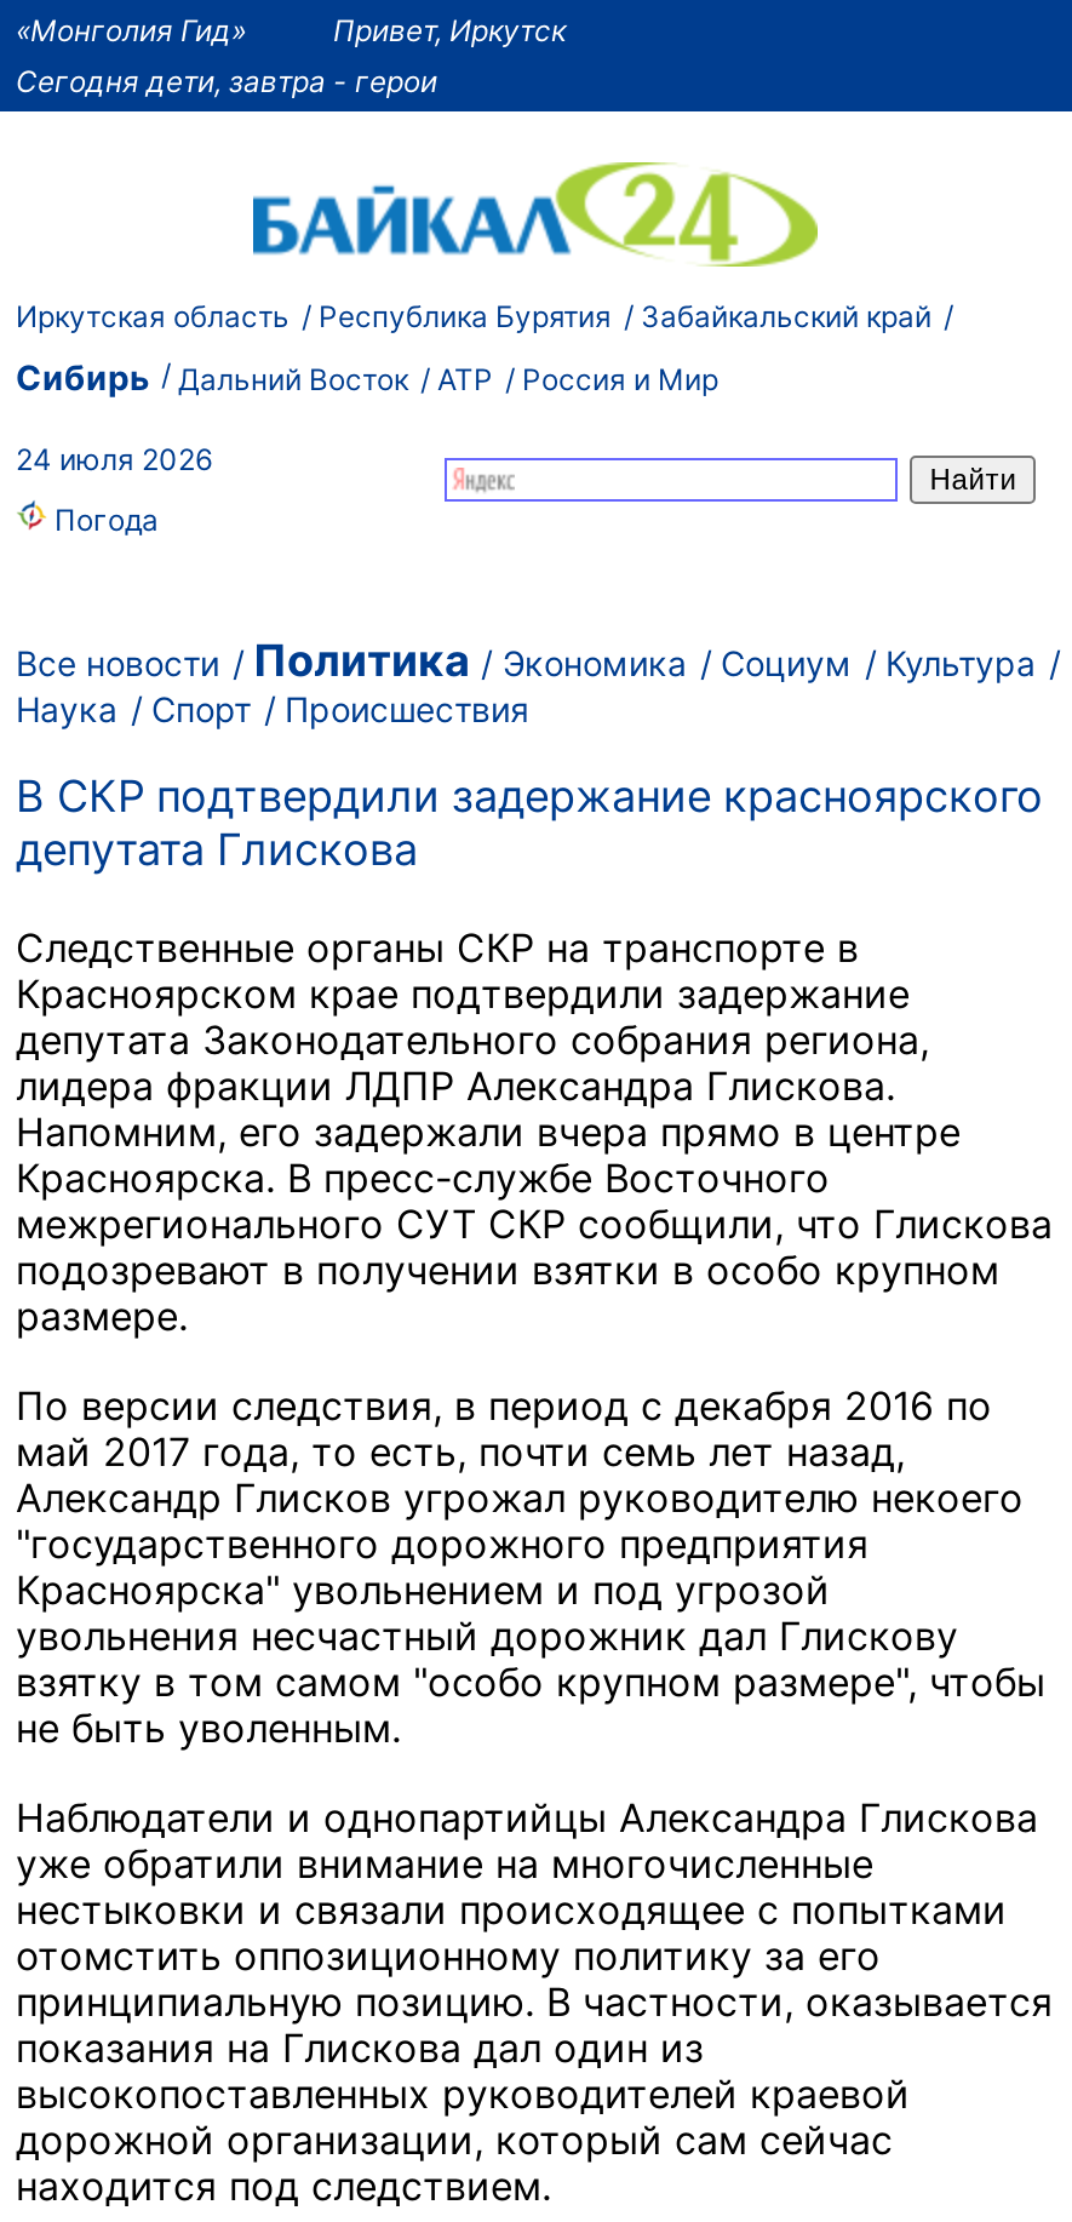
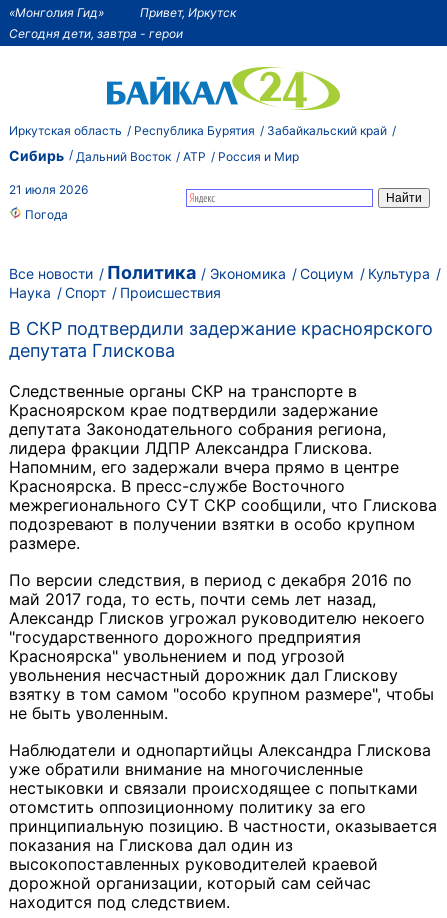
[16,441,212,477] 24 июля 2026 -> [9,182,88,197] 21 июля 2026

